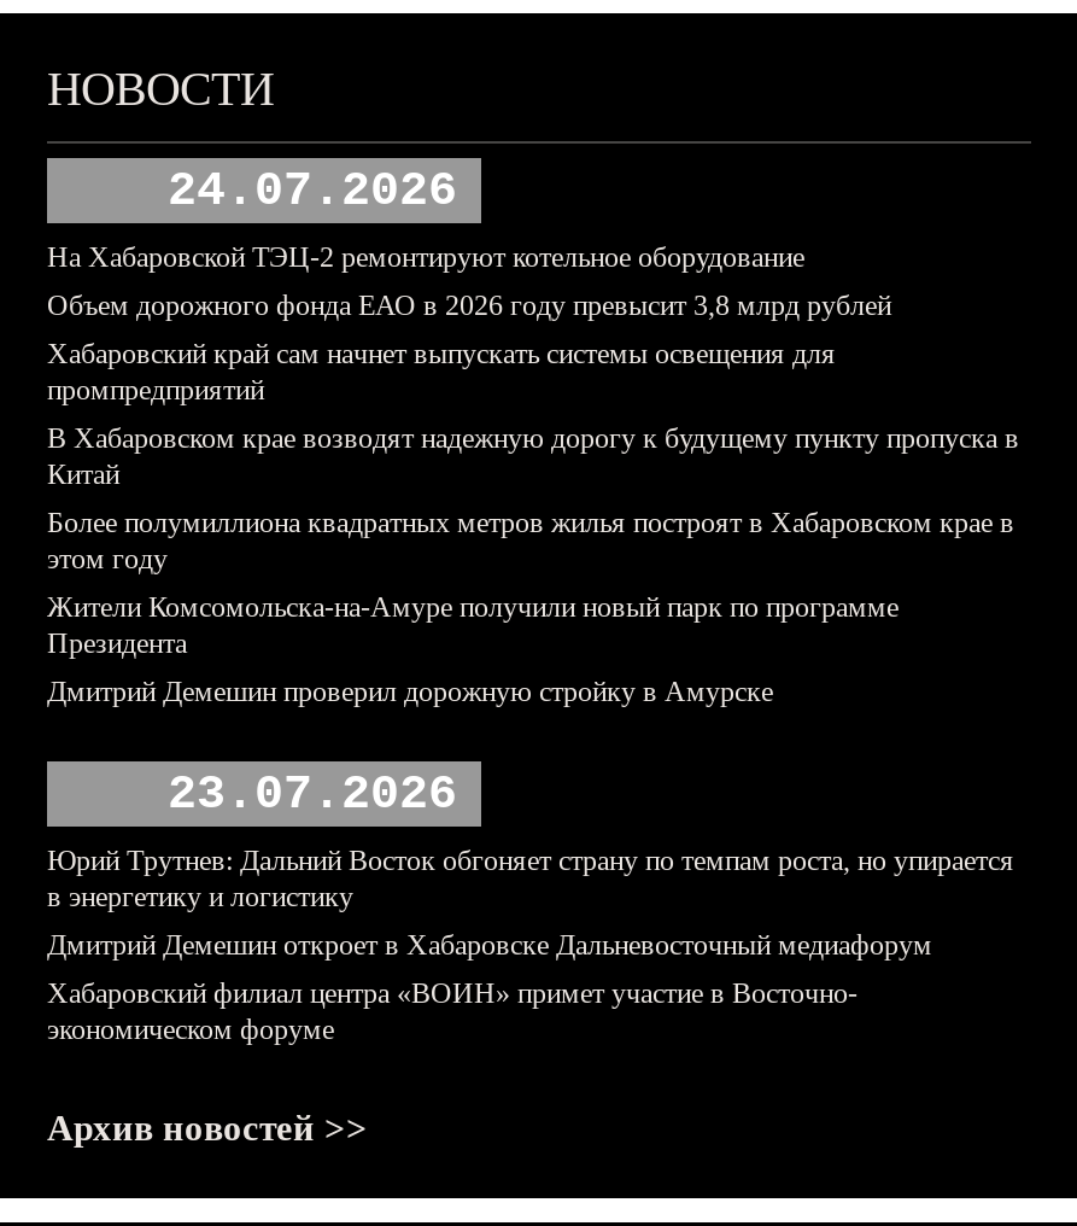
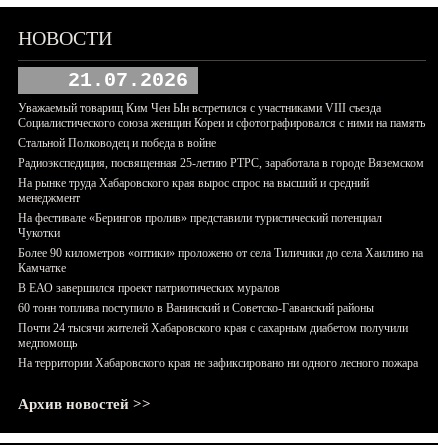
[47,163,1019,1046] 24.07.2026 | На Хабаровской ТЭЦ-2 ремонтируют котельное оборудование | Объем дорожного фонда ЕАО в 2026 году превысит 3,8 млрд рублей | Хабаровский край сам начнет выпускать системы освещения для | промпредприятий | В Хабаровском крае возводят надежную дорогу к будущему пункту пропуска в | Китай | Более полумиллиона квадратных метров жилья построят в Хабаровском крае в | этом году | Жители Комсомольска-на-Амуре получили новый парк по программе | Президента | Дмитрий Демешин проверил дорожную стройку в Амурске | 23.07.2026 | Юрий Трутнев: Дальний Восток обгоняет страну по темпам роста, но упирается | в энергетику и логистику | Дмитрий Демешин откроет в Хабаровске Дальневосточный медиафорум | Хабаровский филиал центра «ВОИН» примет участие в Восточно- | экономическом форуме -> [18,69,425,370] 21.07.2026 | Уважаемый товарищ Ким Чен Ын встретился с участниками VIII съезда | Социалистического союза женщин Кореи и сфотографировался с ними на память | Стальной Полководец и победа в войне | Радиоэкспедиция, посвященная 25-летию РТРС, заработала в городе Вяземском | На рынке труда Хабаровского края вырос спрос на высший и средний | менеджмент | На фестивале «Берингов пролив» представили туристический потенциал | Чукотки | Более 90 километров «оптики» проложено от села Тиличики до села Хаилино на | Камчатке | В ЕАО завершился проект патриотических муралов | 60 тонн топлива поступило в Ванинский и Советско-Гаванский районы | Почти 24 тысячи жителей Хабаровского края с сахарным диабетом получили | медпомощь | На территории Хабаровского края не зафиксировано ни одного лесного пожара

